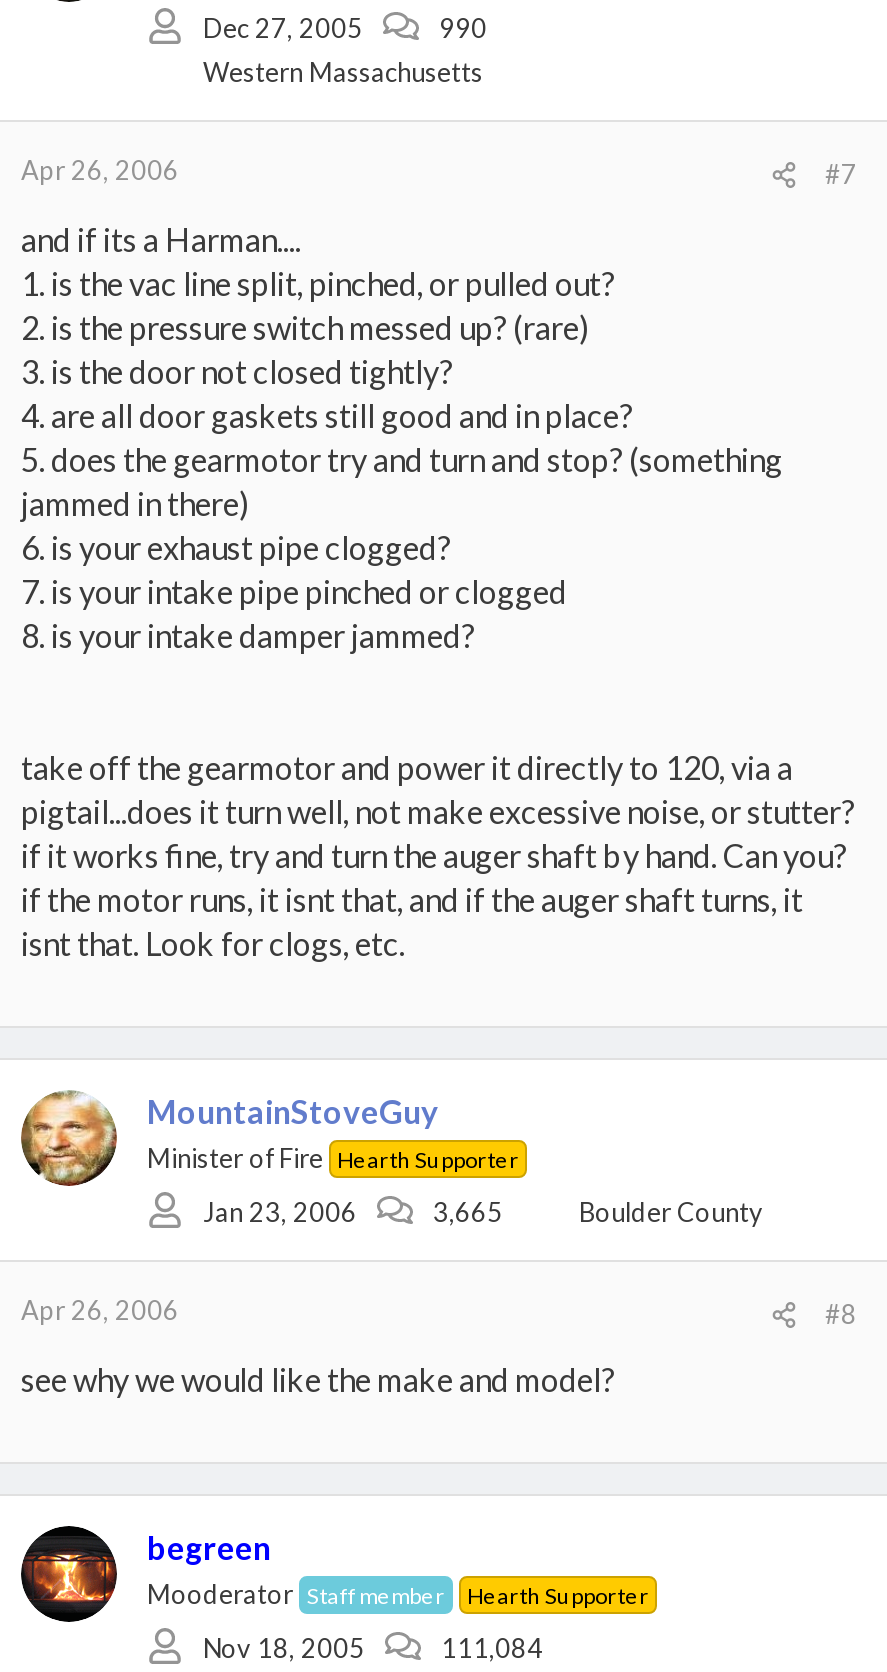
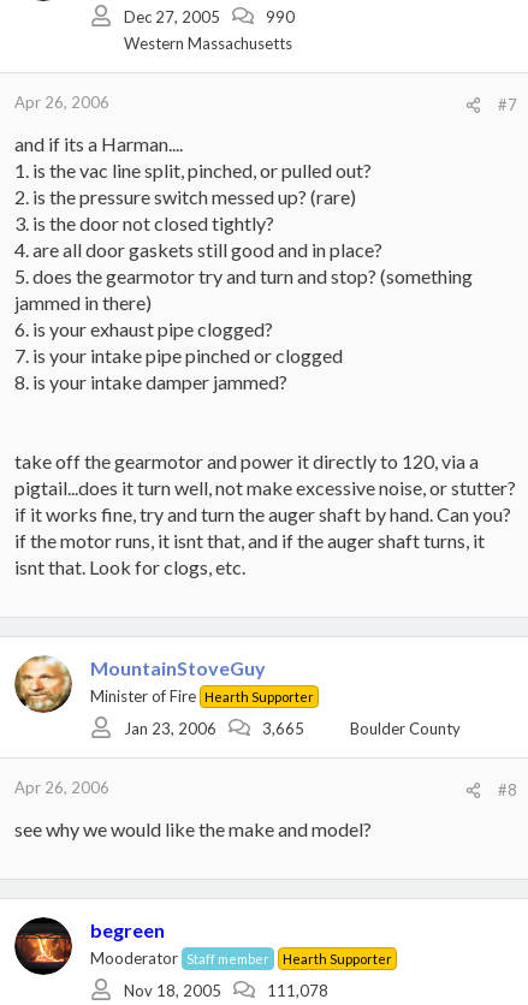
[441,1631,543,1663] 111,084 -> [267,980,328,1000] 111,078

